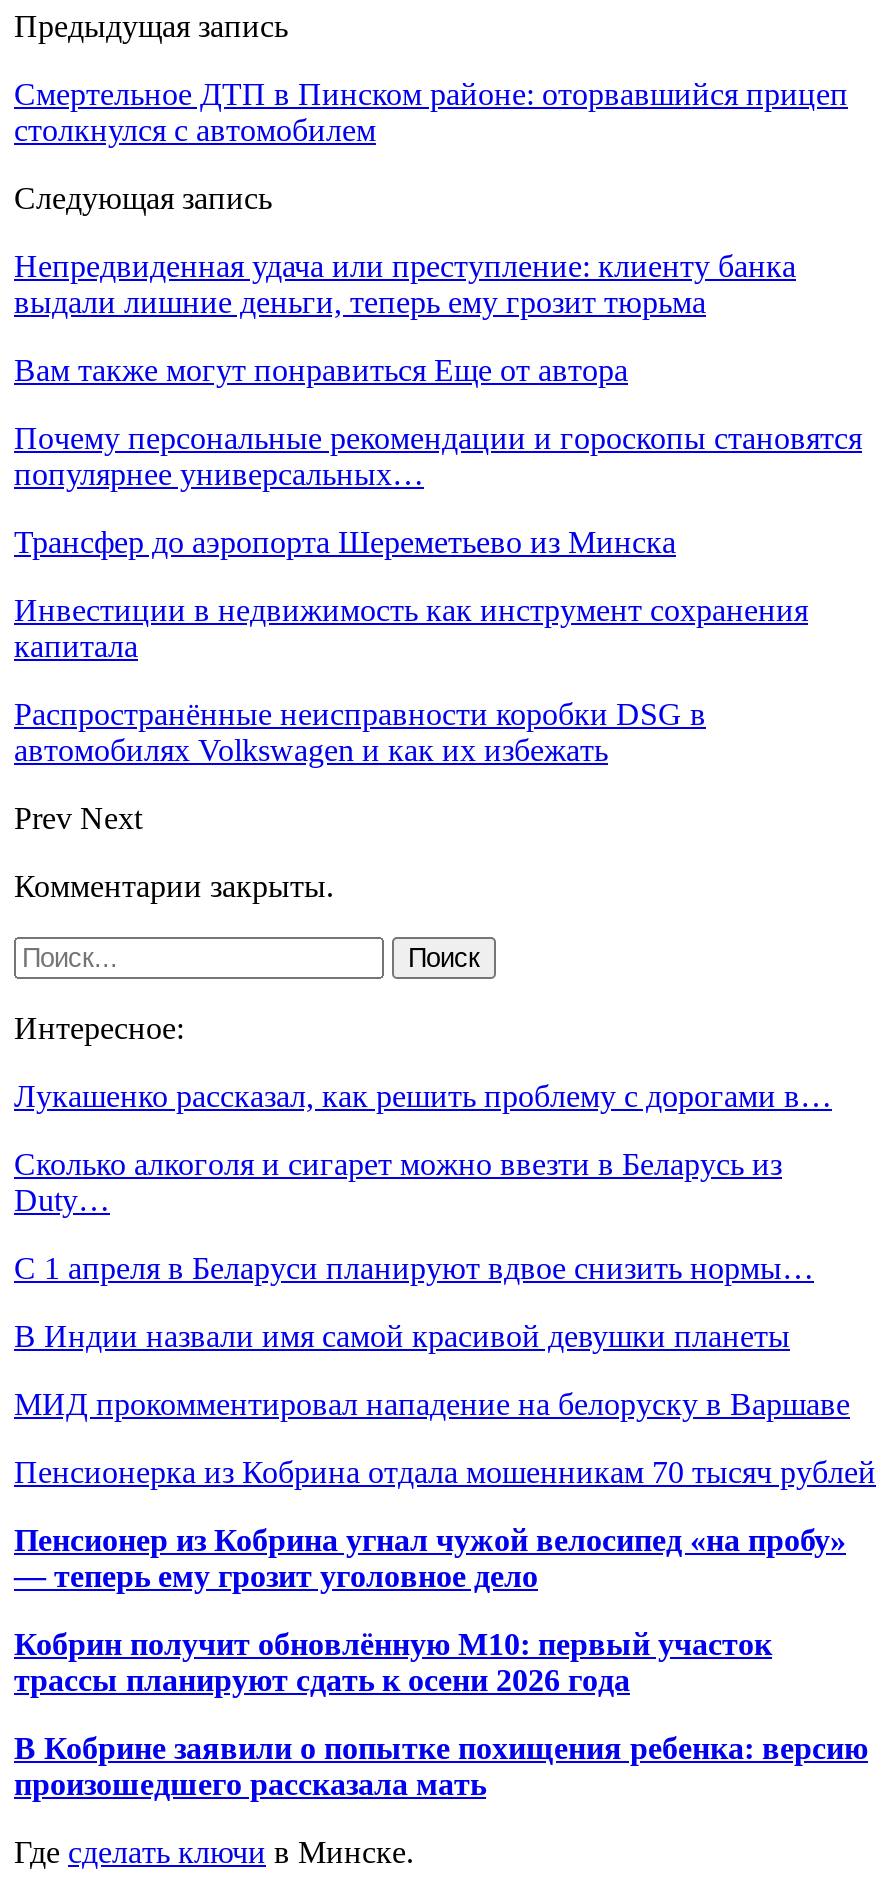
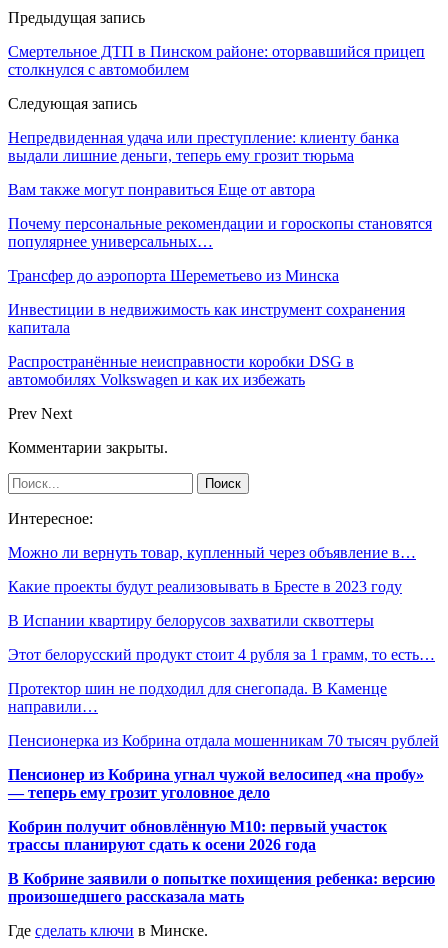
[14,1079,832,1113] Лукашенко рассказал, как решить проблему с дорогами в… -> [8,544,416,561] Можно ли вернуть товар, купленный через объявление в…
[14,1147,782,1217] Сколько алкоголя и сигарет можно ввезти в Беларусь из | Duty… -> [8,578,402,595] Какие проекты будут реализовывать в Бресте в 2023 году
[14,1251,814,1285] С 1 апреля в Беларуси планируют вдвое снизить нормы… -> [8,612,374,629] В Испании квартиру белорусов захватили сквоттеры
[14,1319,790,1353] В Индии назвали имя самой красивой девушки планеты -> [8,646,435,663] Этот белорусский продукт стоит 4 рубля за 1 грамм, то есть…
[14,1387,850,1421] МИД прокомментировал нападение на белоруску в Варшаве -> [8,680,387,715] Протектор шин не подходил для снегопада. В Каменце | направили…

